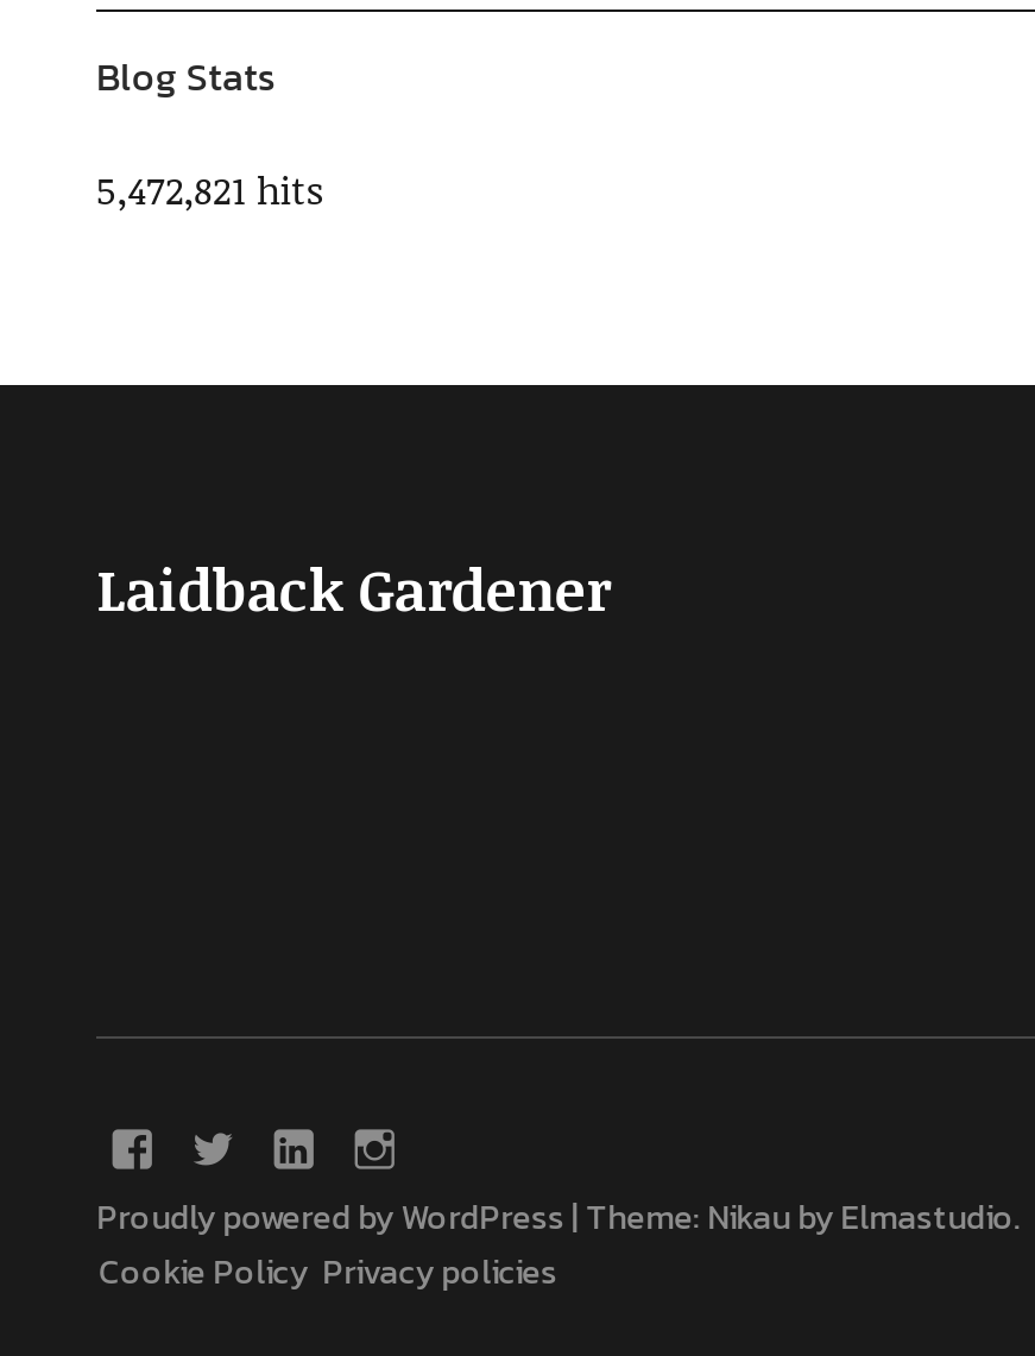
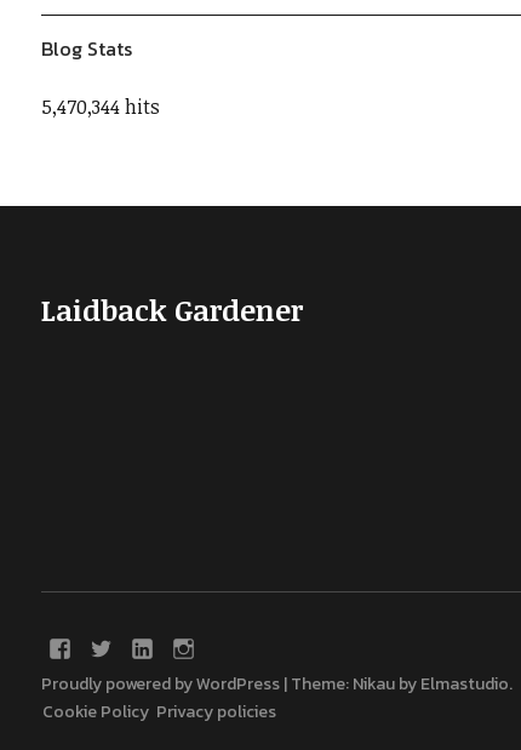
[96,164,325,216] 5,472,821 hits -> [41,93,160,120] 5,470,344 hits

